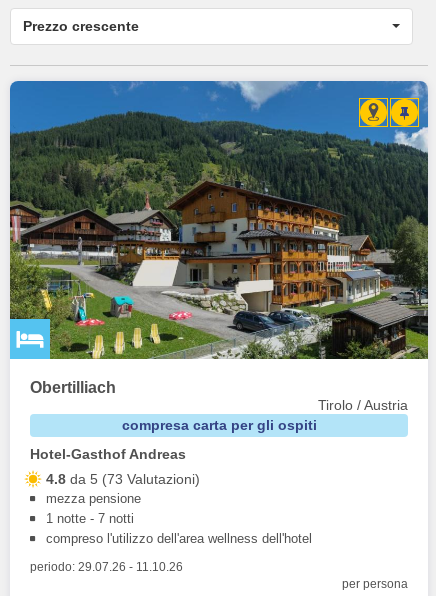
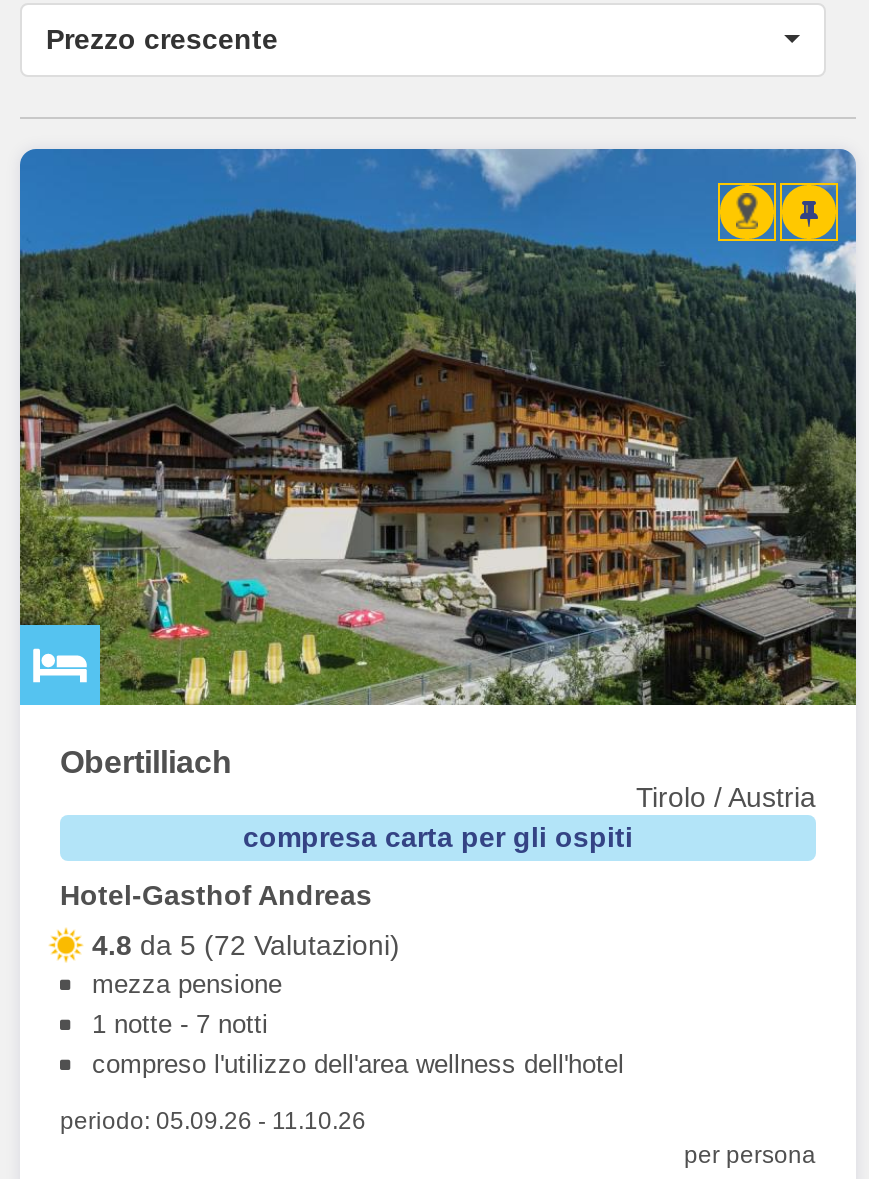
[46,471,200,487] 4.8 da 5 (73 Valutazioni) -> [92,930,400,962] 4.8 da 5 (72 Valutazioni)
[30,560,183,574] periodo: 29.07.26 - 11.10.26 -> [60,1108,366,1136] periodo: 05.09.26 - 11.10.26

